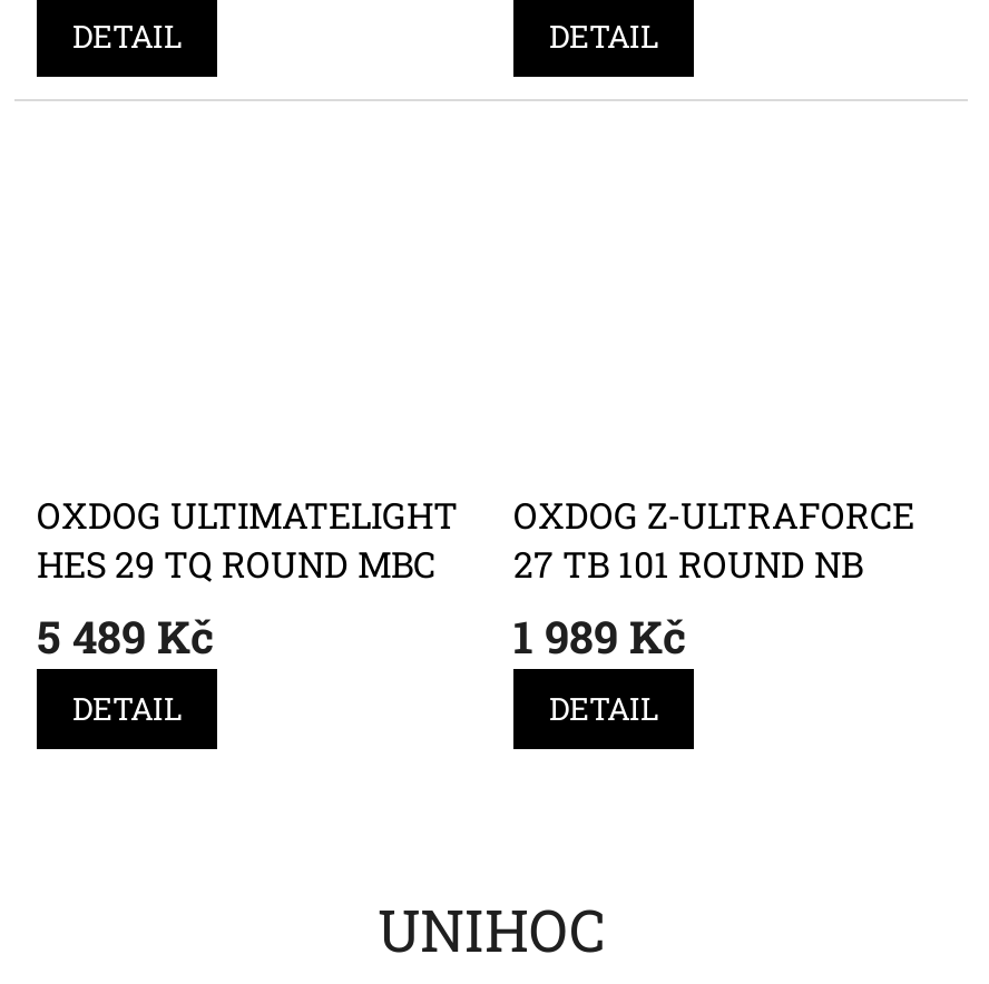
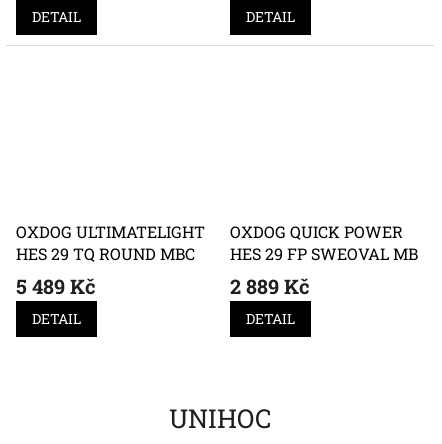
[513,490,914,664] OXDOG Z-ULTRAFORCE | 27 TB 101 ROUND NB | 1 989 Kč -> [230,221,418,299] OXDOG QUICK POWER | HES 29 FP SWEOVAL MB | 2 889 Kč

